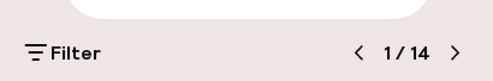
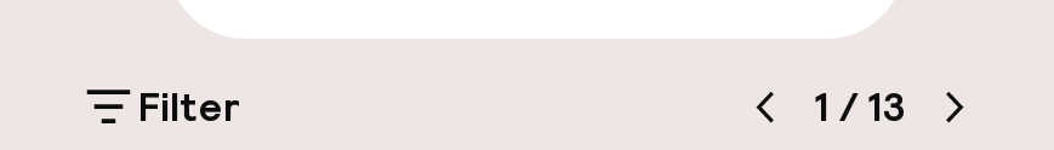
[384,40,430,65] 1 / 14 -> [815,81,905,132] 1 / 13

